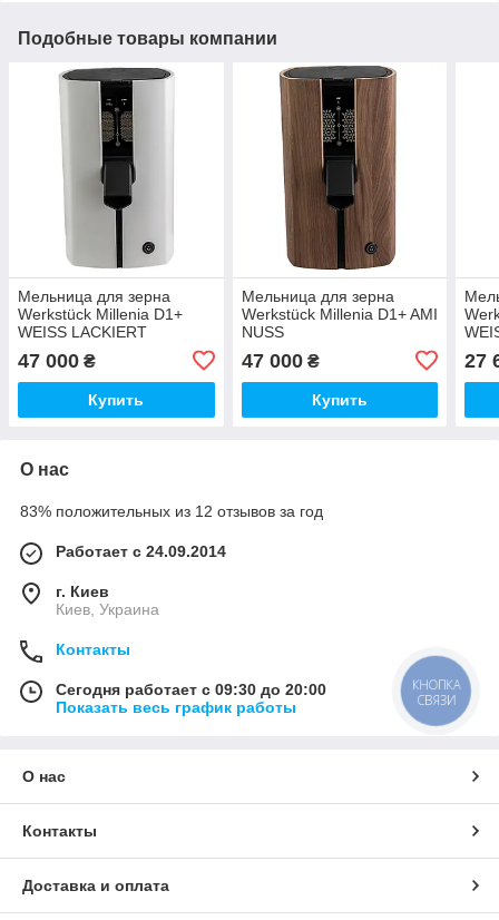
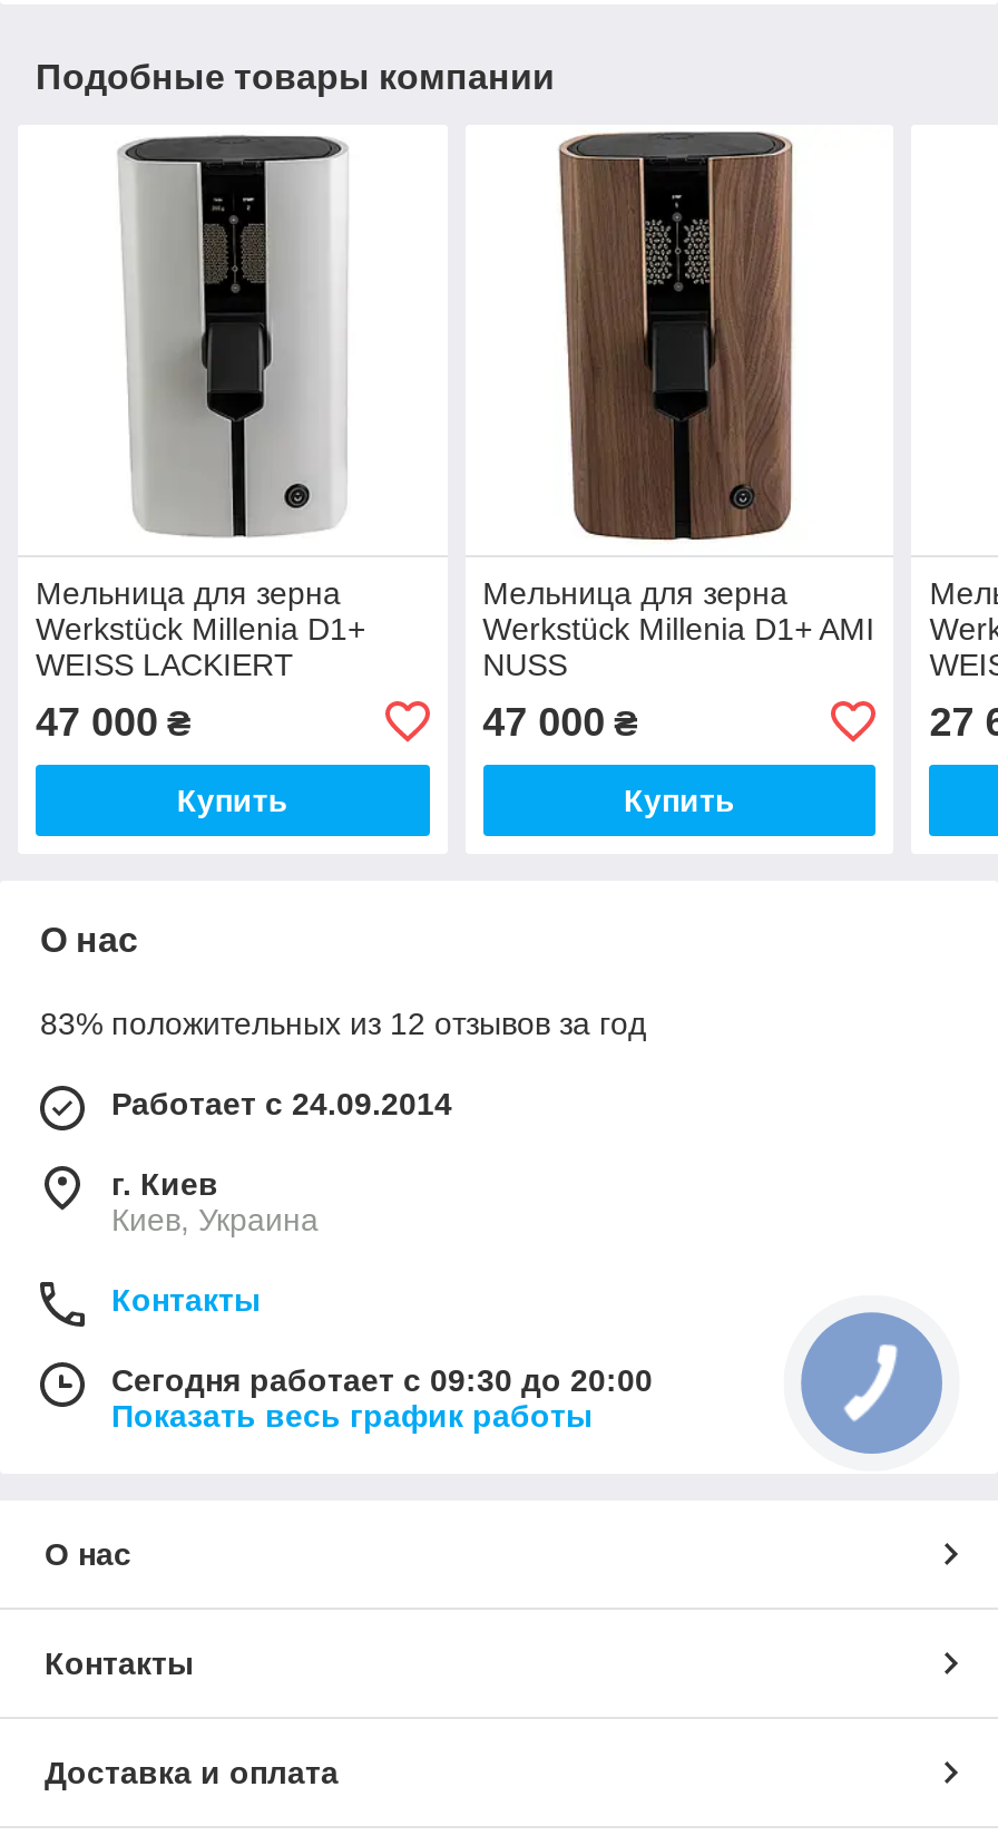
[412,676,460,708] КНОПКА | СВЯЗИ -> none

